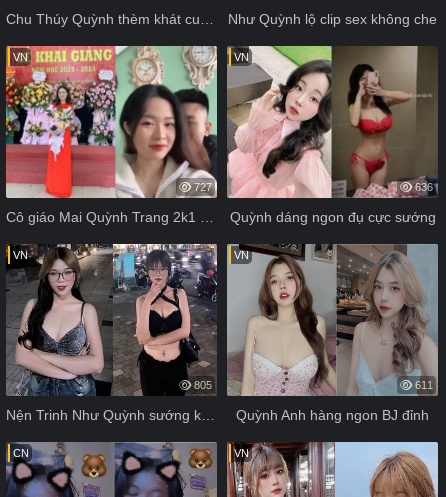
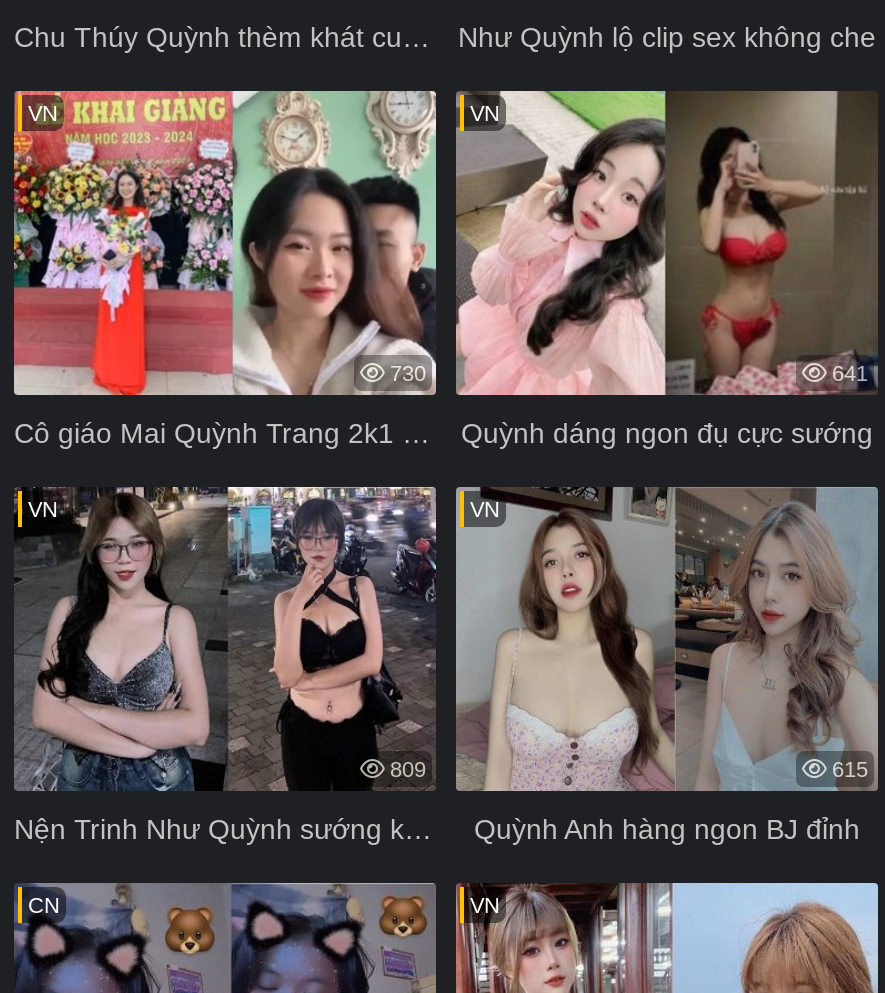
[191,181,212,193] 727 -> [384,362,426,386] 730
[412,181,433,193] 636 -> [826,362,868,386] 641
[191,379,212,391] 805 -> [384,757,426,781] 809
[412,379,433,391] 611 -> [826,757,868,781] 615

